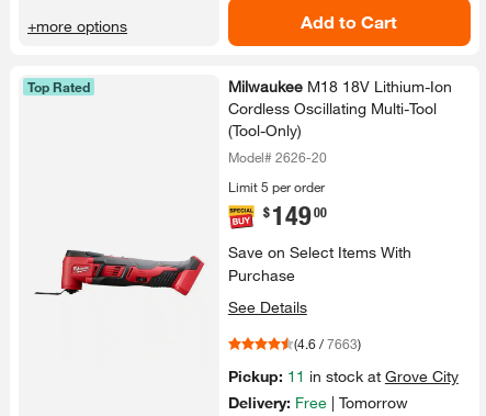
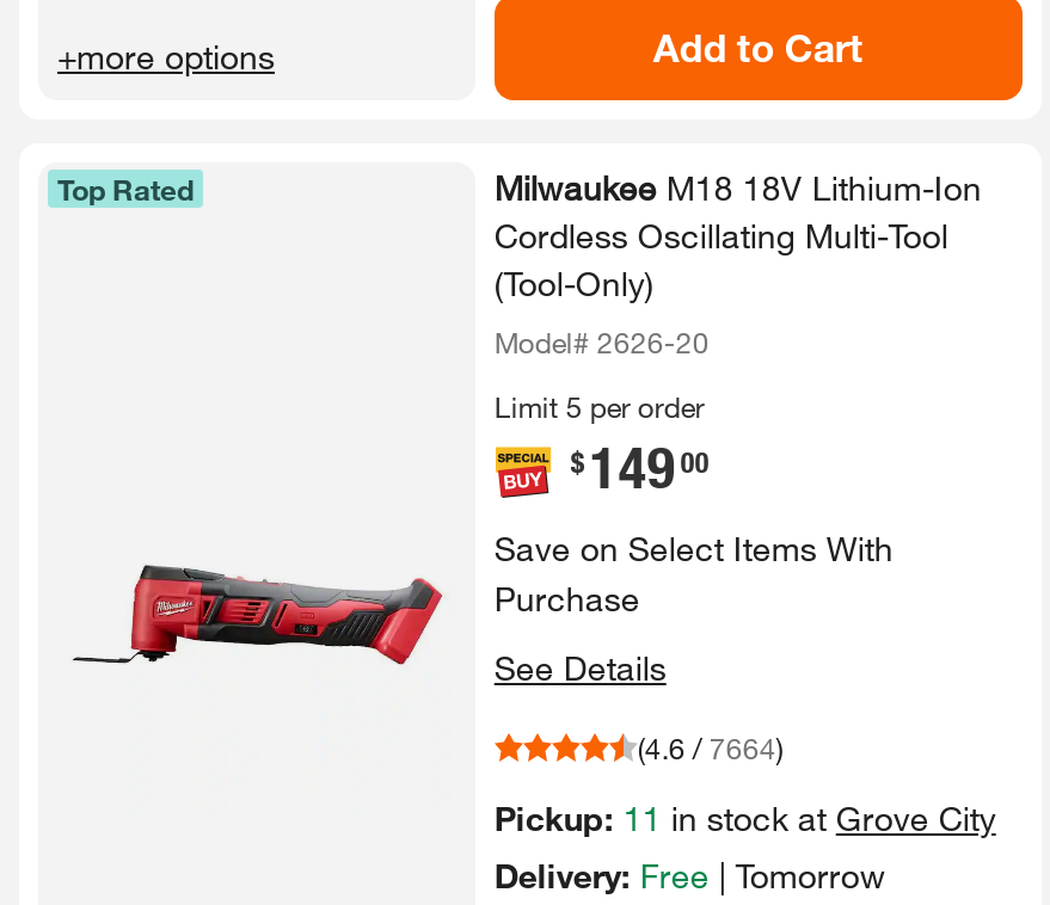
[34,249,205,305] [image] -> [72,544,444,666] [image]
[294,335,361,352] (4.6 / 7663) -> [638,728,783,767] (4.6 / 7664)

